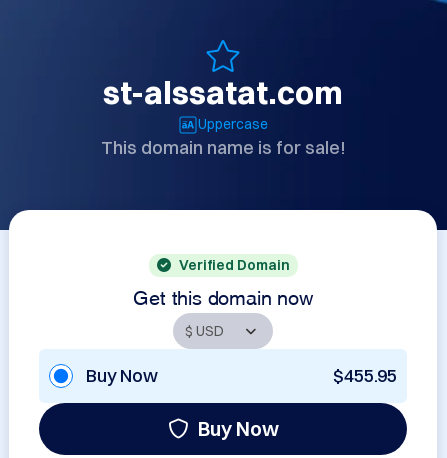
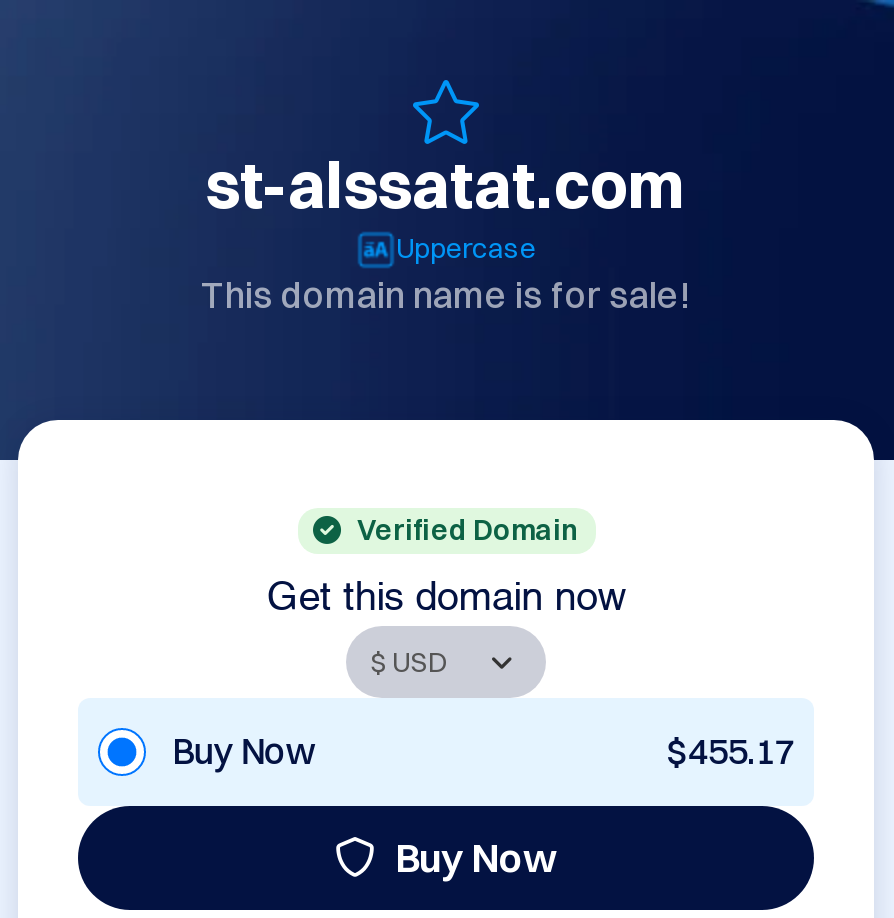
[333,364,397,387] $455.95 -> [666,728,794,774] $455.17

